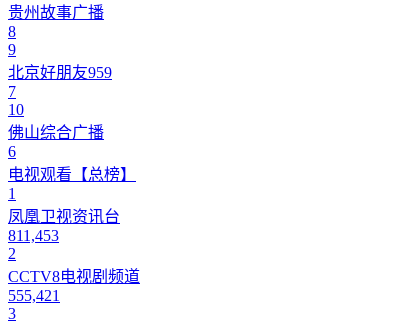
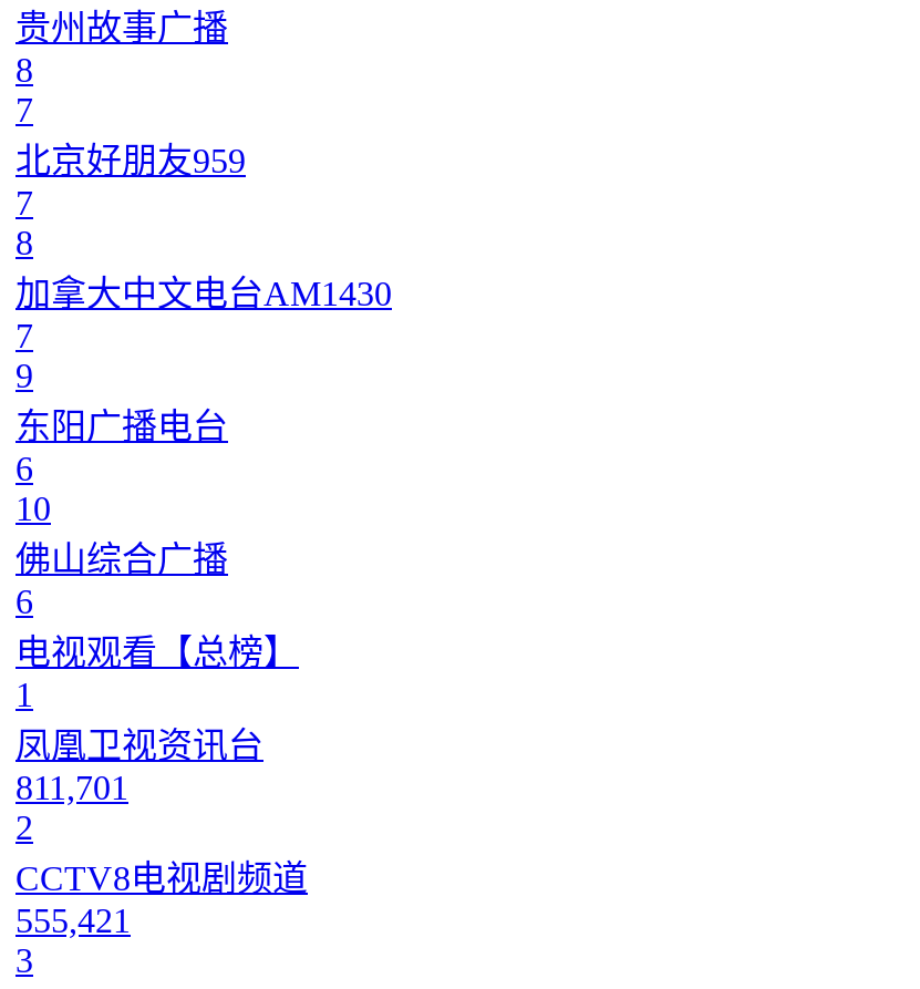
[8,41,16,58] 9 -> [15,91,33,128] 7
none -> [15,223,392,487] 8 | 加拿大中文电台AM1430 | 7 | 9 | 东阳广播电台 | 6
[8,227,59,244] 811,453 -> [15,768,128,806] 811,701

